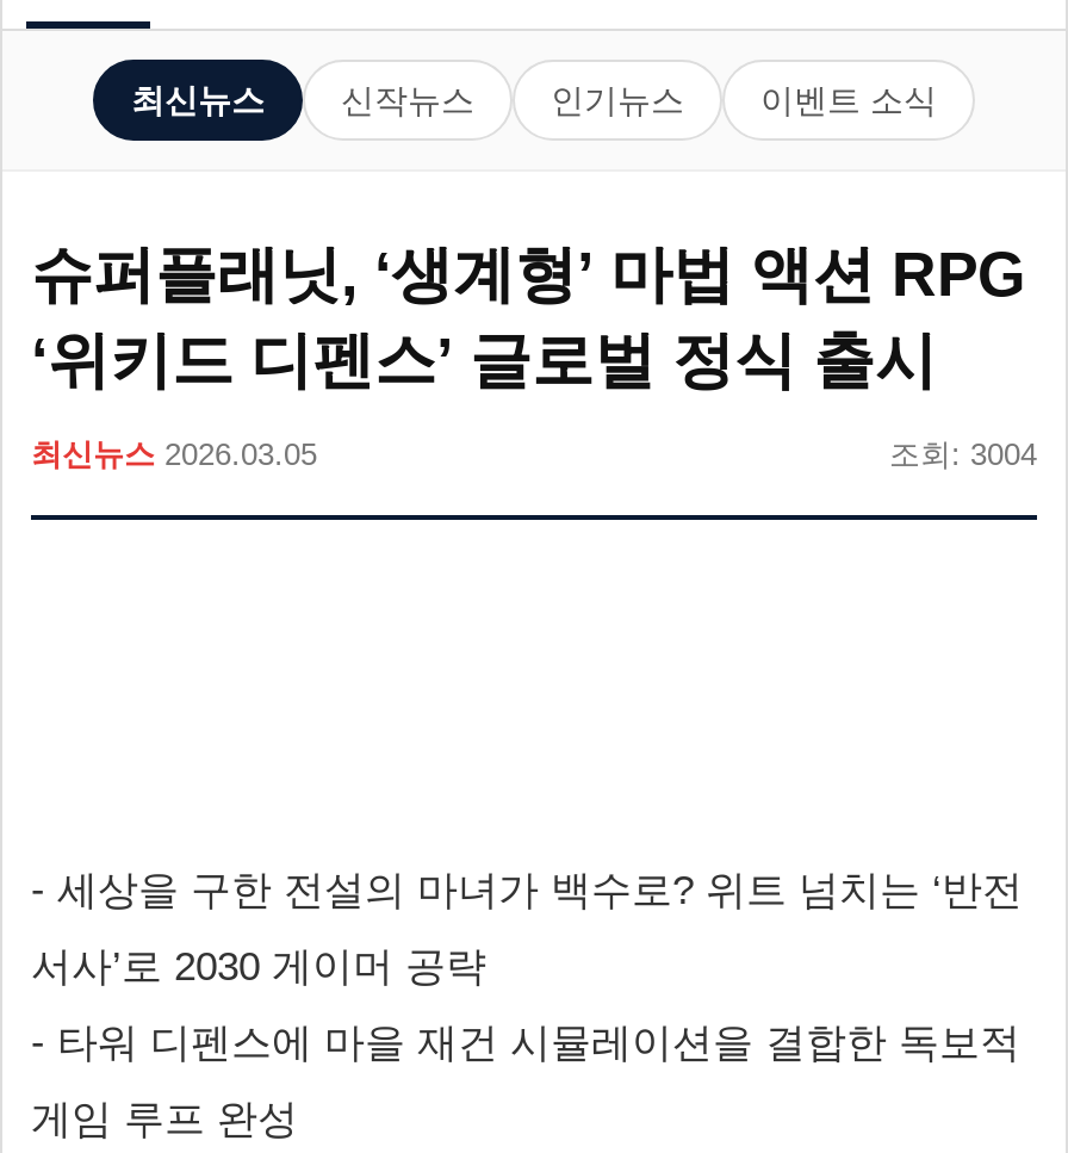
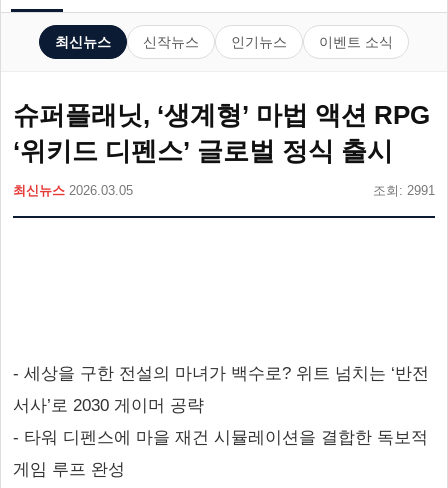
[889,436,1037,472] 조회: 3004 -> [373,183,435,198] 조회: 2991

